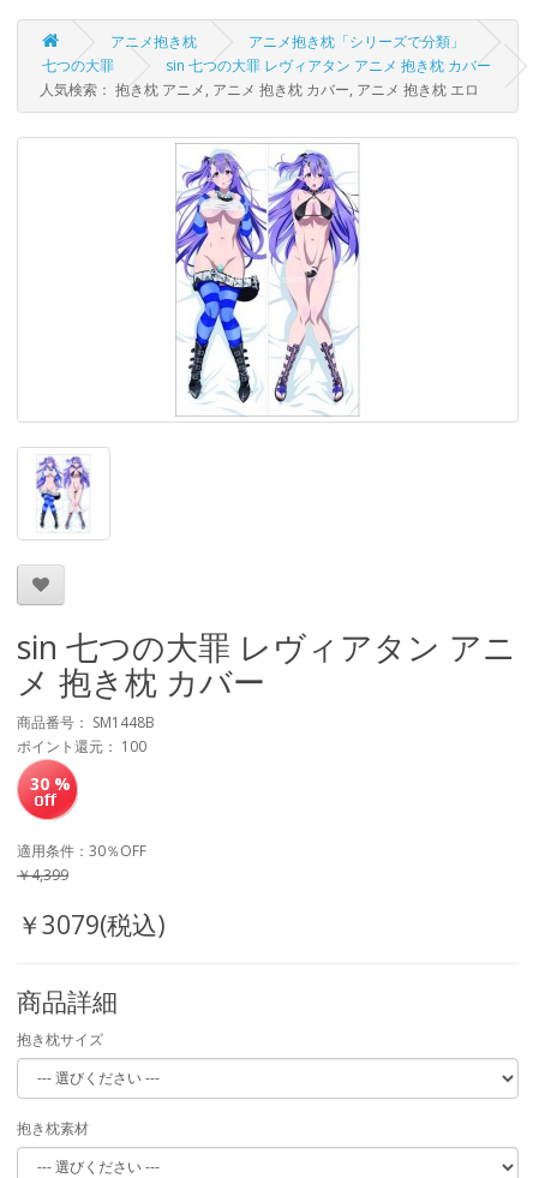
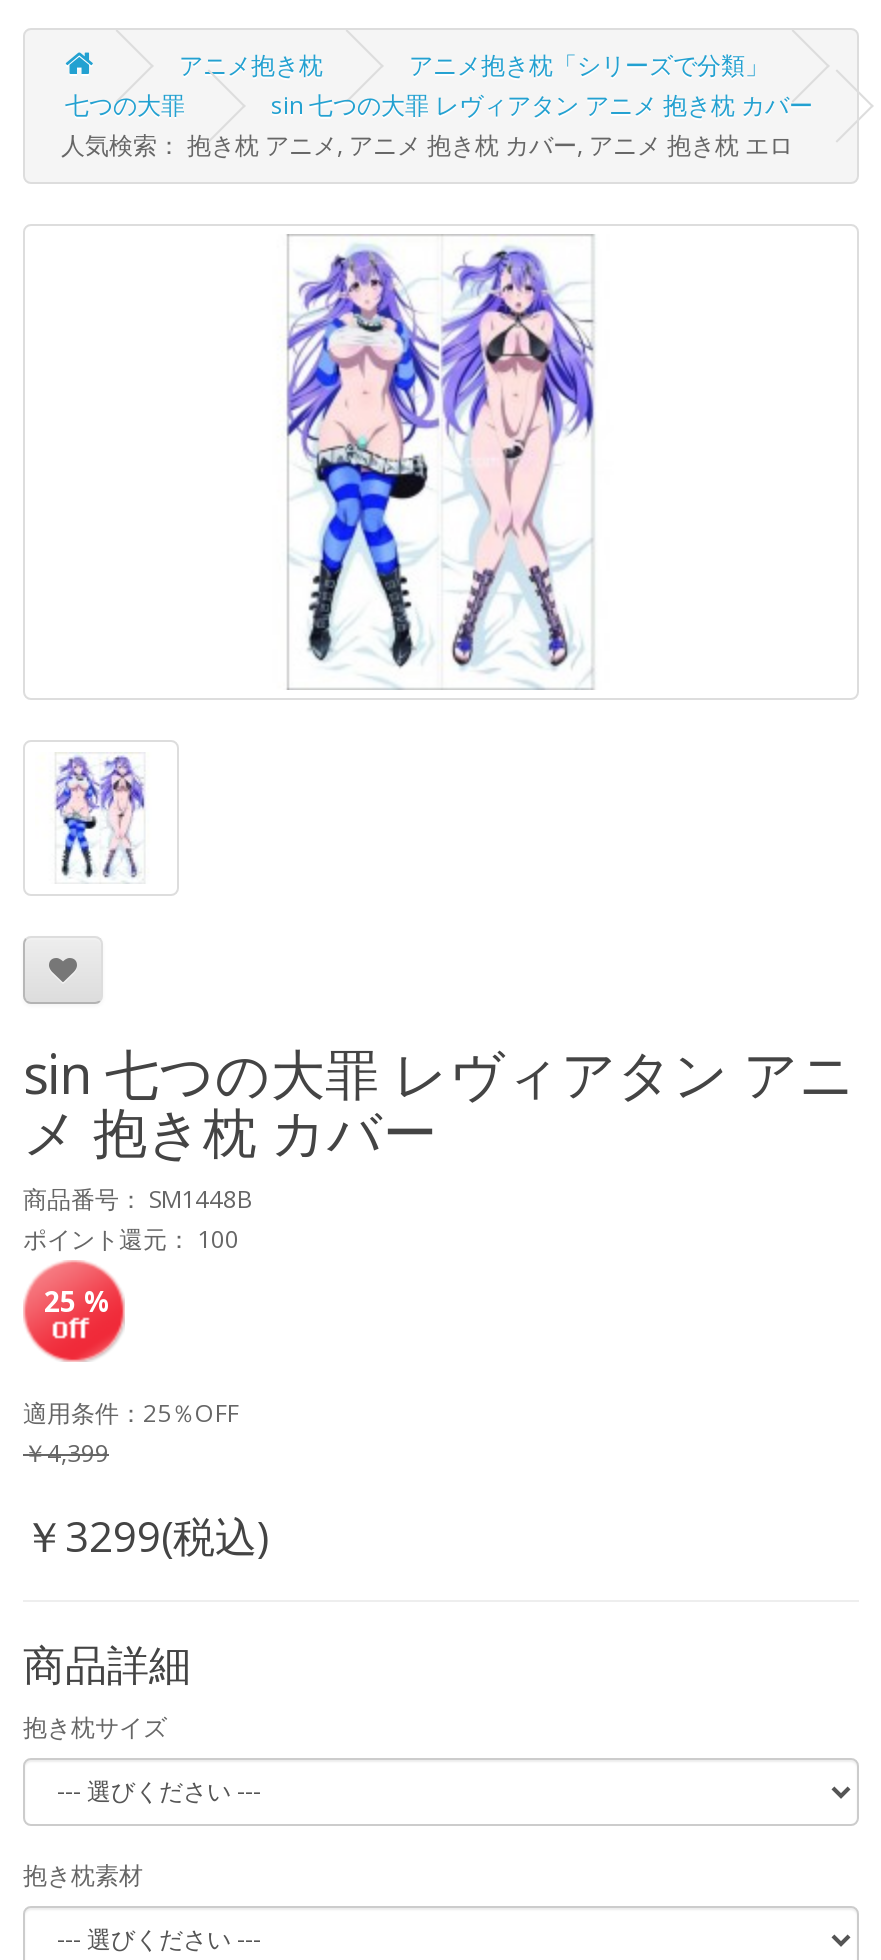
[29,772,70,795] 30 % -> [44,1282,112,1320] 25 %
[17,841,146,861] 適用条件：30％OFF -> [23,1396,239,1430] 適用条件：25％OFF
[17,908,166,941] ￥3079(税込) -> [23,1508,271,1564] ￥3299(税込)

